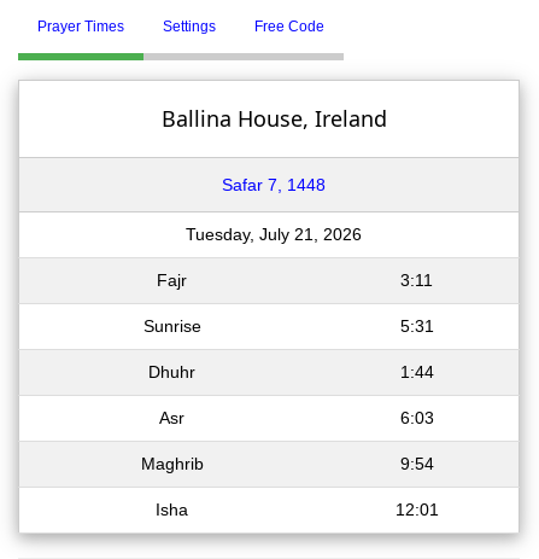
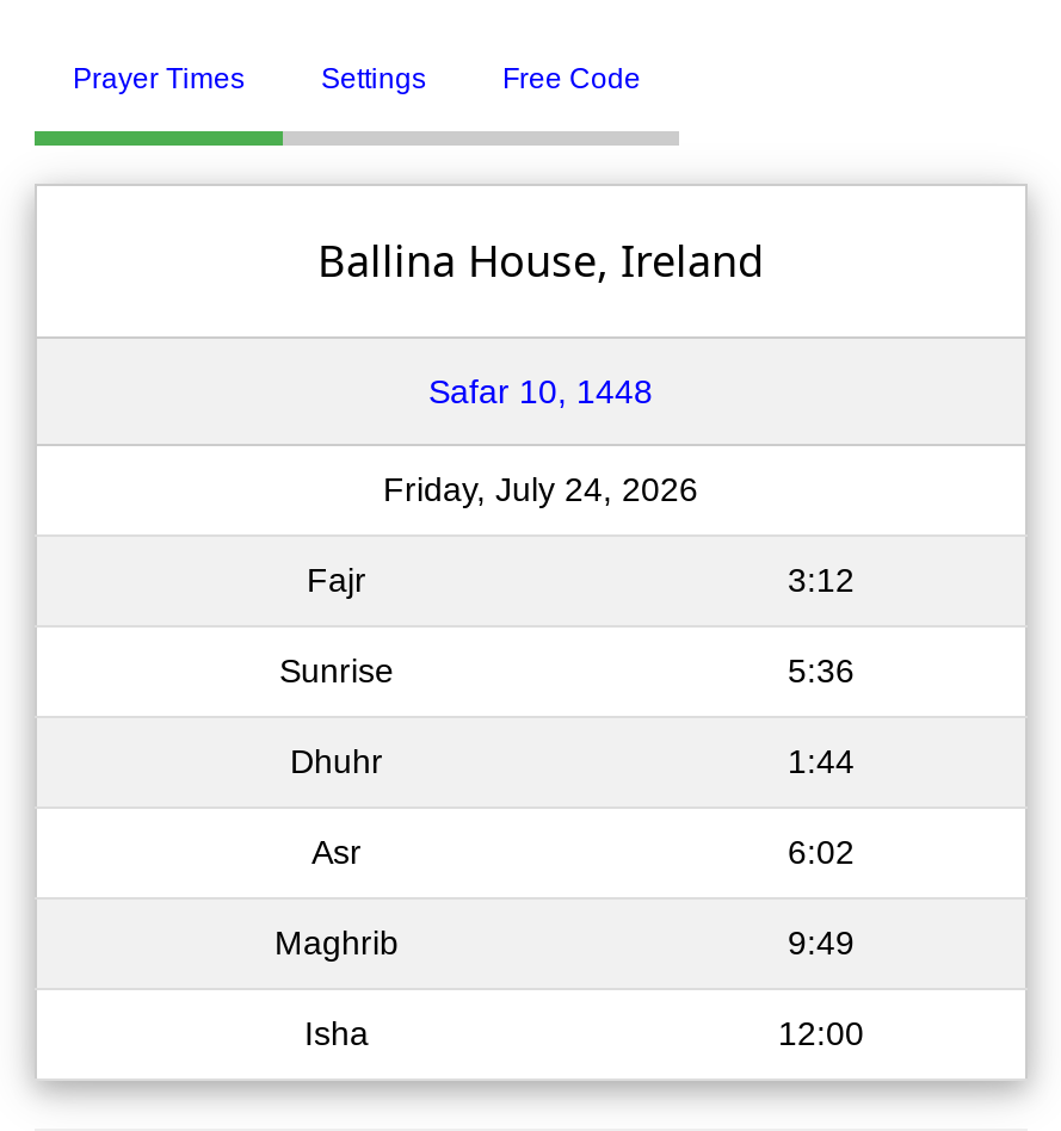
[222,175,326,194] Safar 7, 1448 -> [428,372,653,410] Safar 10, 1448
[186,225,362,244] Tuesday, July 21, 2026 -> [383,470,698,508] Friday, July 24, 2026
[400,270,433,290] 3:11 -> [788,561,855,599] 3:12
[400,316,433,336] 5:31 -> [788,651,855,690] 5:36
[400,408,433,427] 6:03 -> [788,833,855,871] 6:02
[400,454,433,473] 9:54 -> [788,923,855,962] 9:49
[395,500,438,519] 12:01 -> [778,1014,864,1052] 12:00

